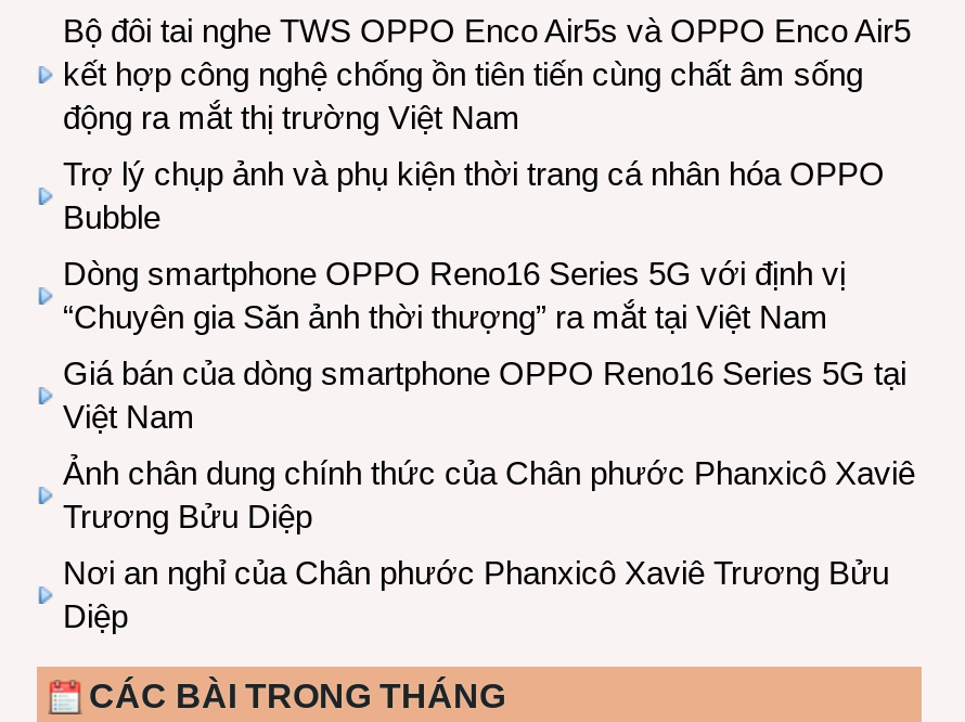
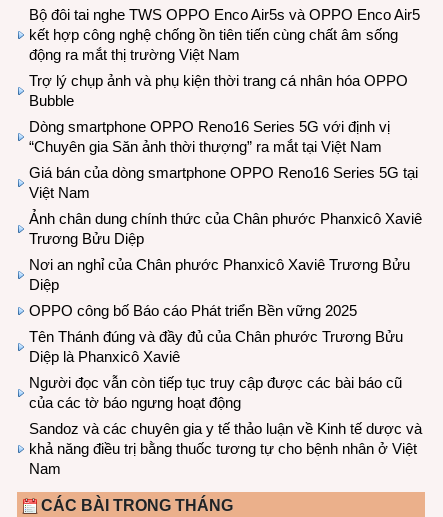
none -> [29,302,422,477] OPPO công bố Báo cáo Phát triển Bền vững 2025 | Tên Thánh đúng và đầy đủ của Chân phước Trương Bửu | Diệp là Phanxicô Xaviê | Người đọc vẫn còn tiếp tục truy cập được các bài báo cũ | của các tờ báo ngưng hoạt động | Sandoz và các chuyên gia y tế thảo luận về Kinh tế dược và | khả năng điều trị bằng thuốc tương tự cho bệnh nhân ở Việt | Nam

